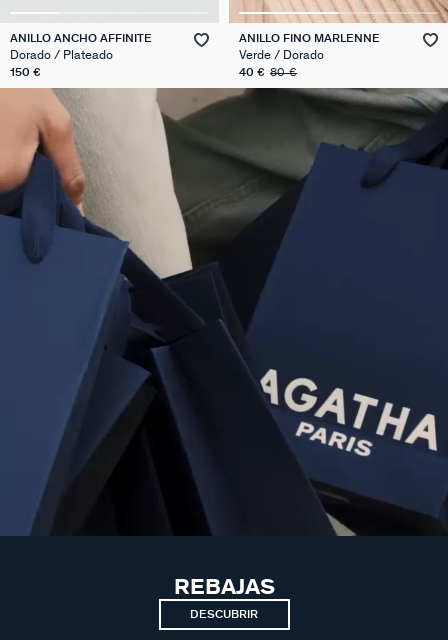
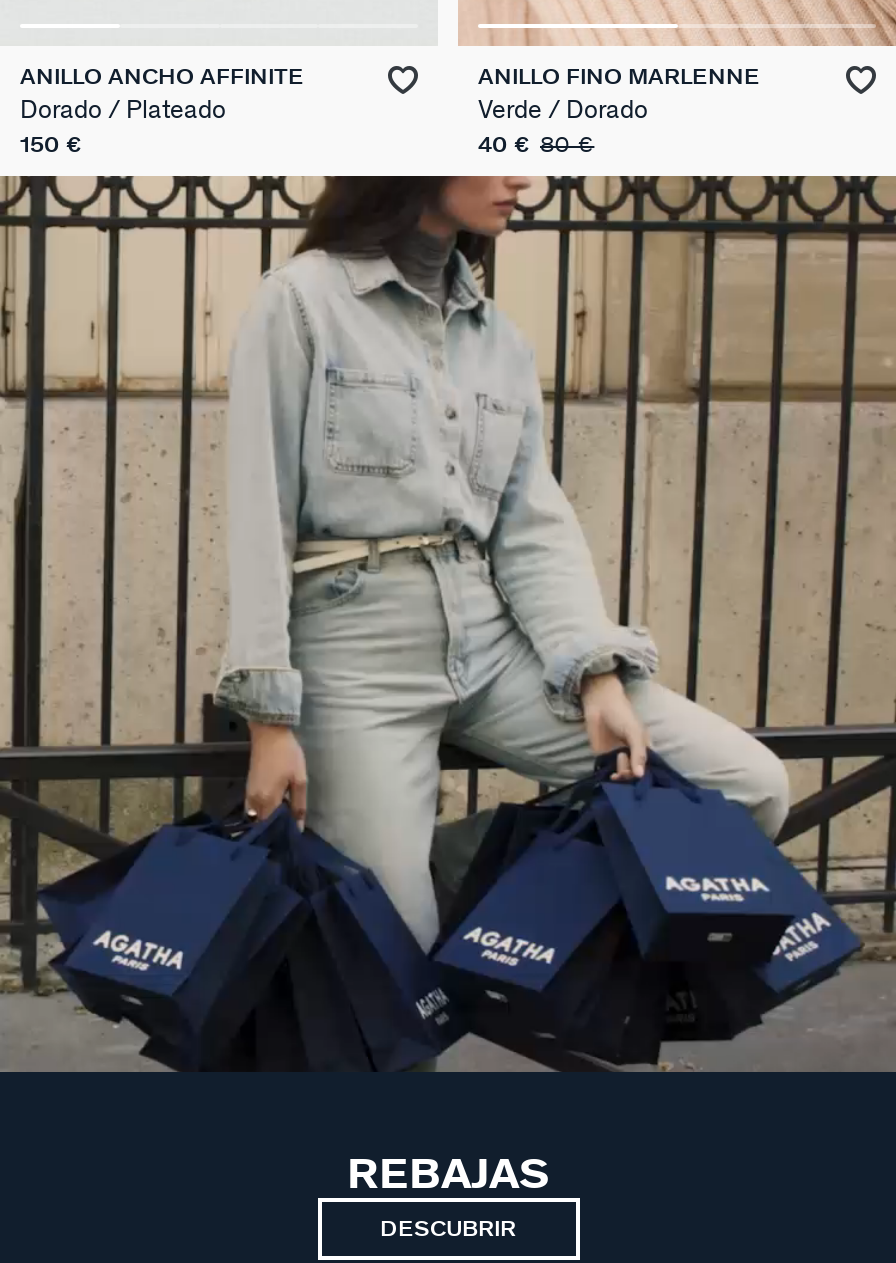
[3,87,445,536] [image] -> [6,174,890,1074] [image]

